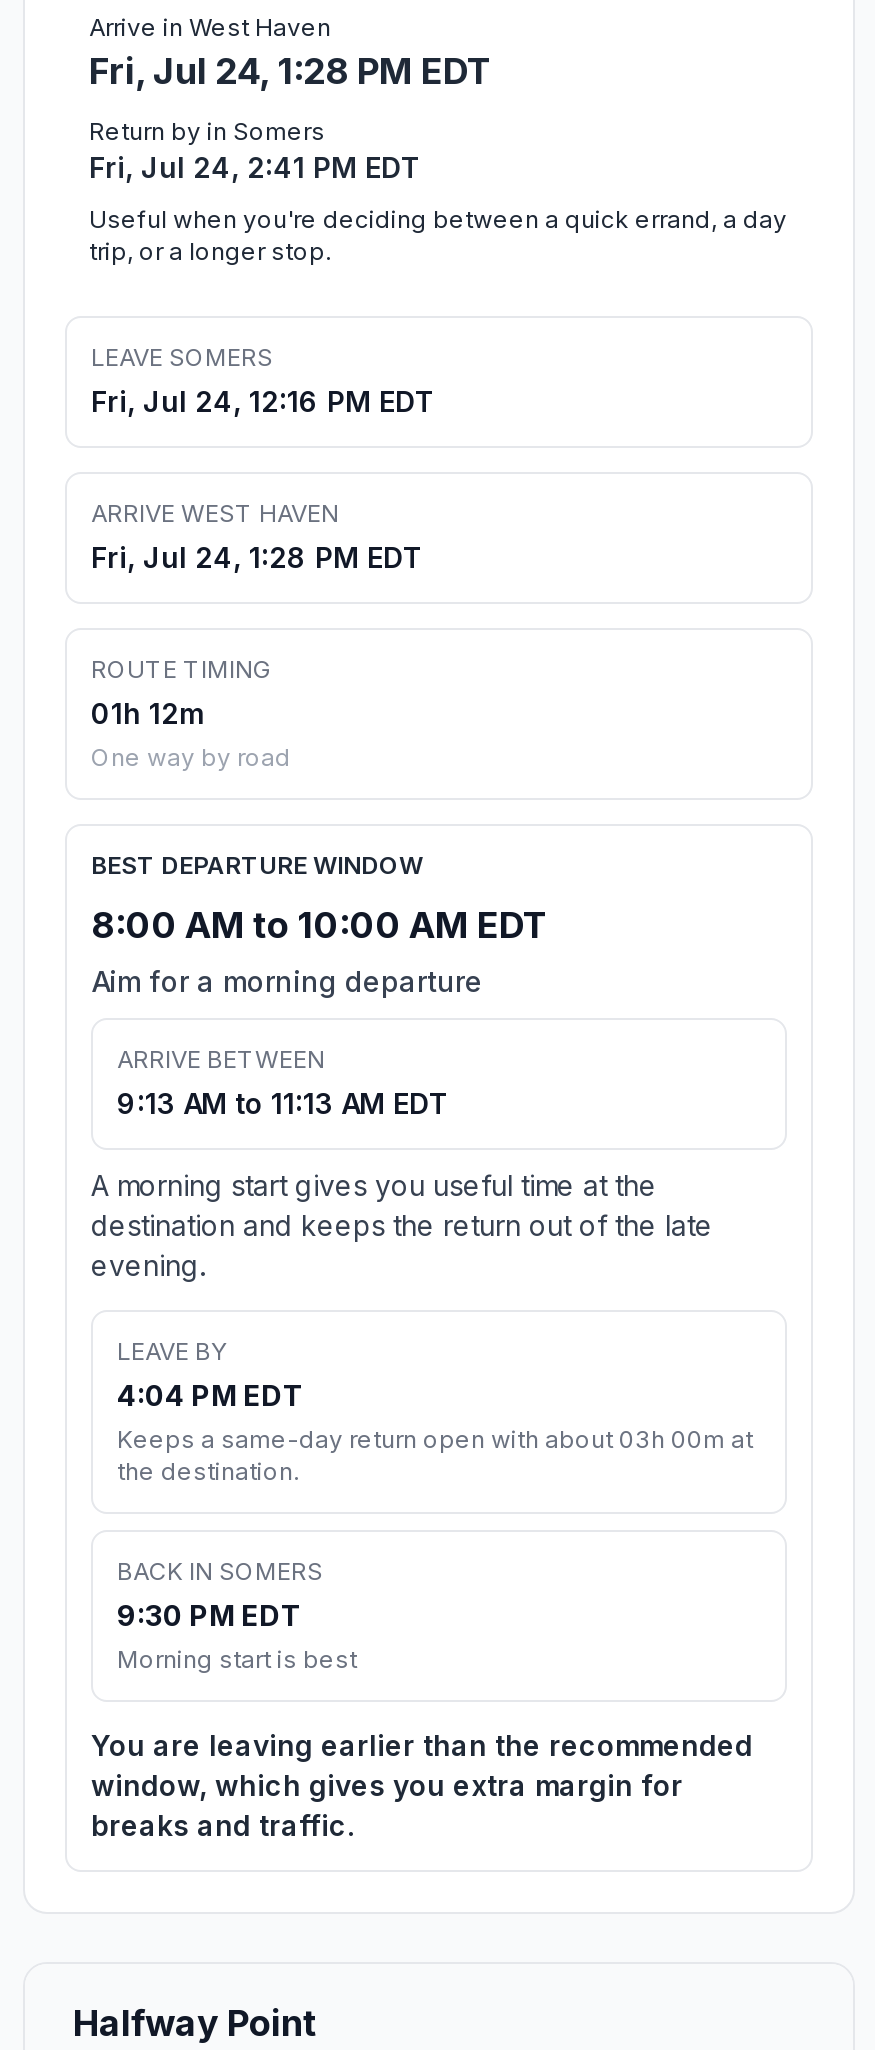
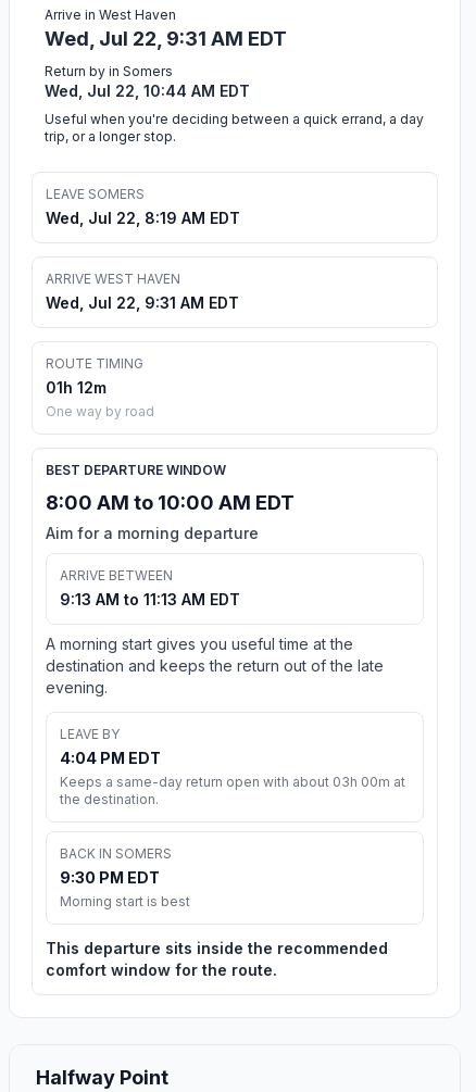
[89,50,493,92] Fri, Jul 24, 1:28 PM EDT -> [45,27,287,50] Wed, Jul 22, 9:31 AM EDT
[89,150,421,184] Fri, Jul 24, 2:41 PM EDT -> [45,82,250,100] Wed, Jul 22, 10:44 AM EDT
[91,384,435,418] Fri, Jul 24, 12:16 PM EDT -> [46,209,240,227] Wed, Jul 22, 8:19 AM EDT
[91,540,423,574] Fri, Jul 24, 1:28 PM EDT -> [46,294,239,312] Wed, Jul 22, 9:31 AM EDT
[91,1728,753,1842] You are leaving earlier than the recommended | window, which gives you extra margin for | breaks and traffic. -> [46,939,388,979] This departure sits inside the recommended | comfort window for the route.

